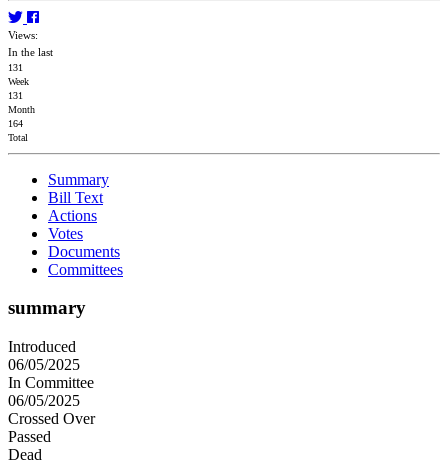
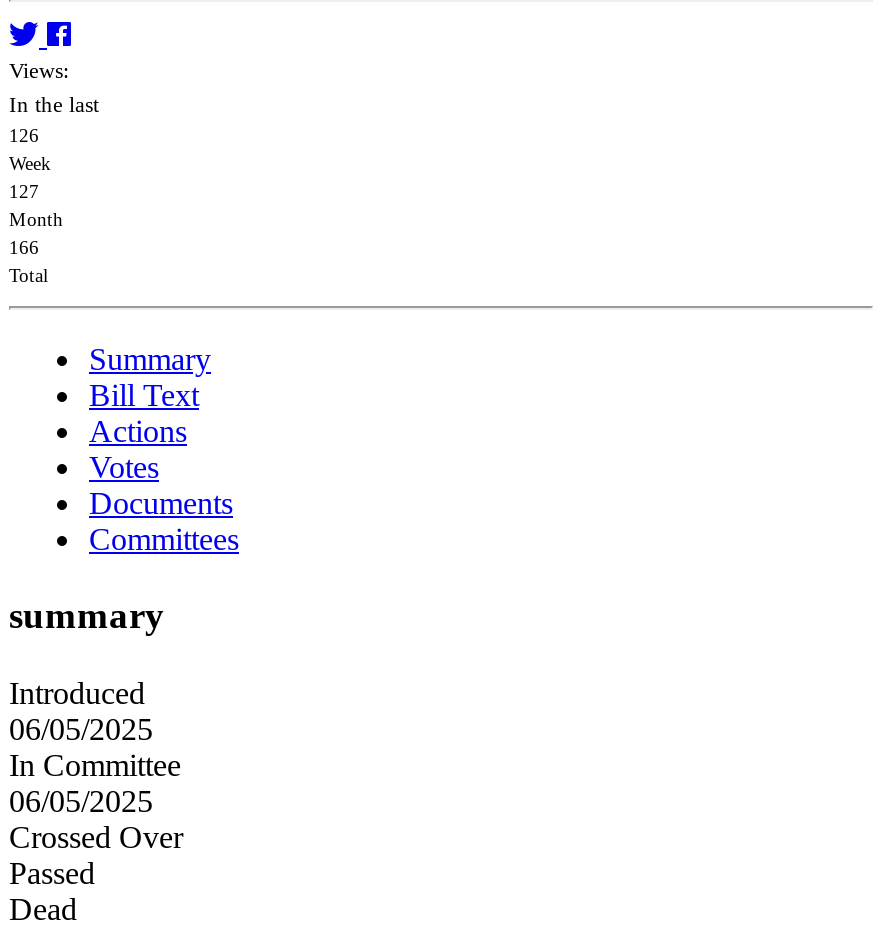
[8,61,23,72] 131 -> [9,123,39,145] 126
[8,89,23,100] 131 -> [9,179,39,201] 127
[8,117,23,128] 164 -> [9,235,39,257] 166

